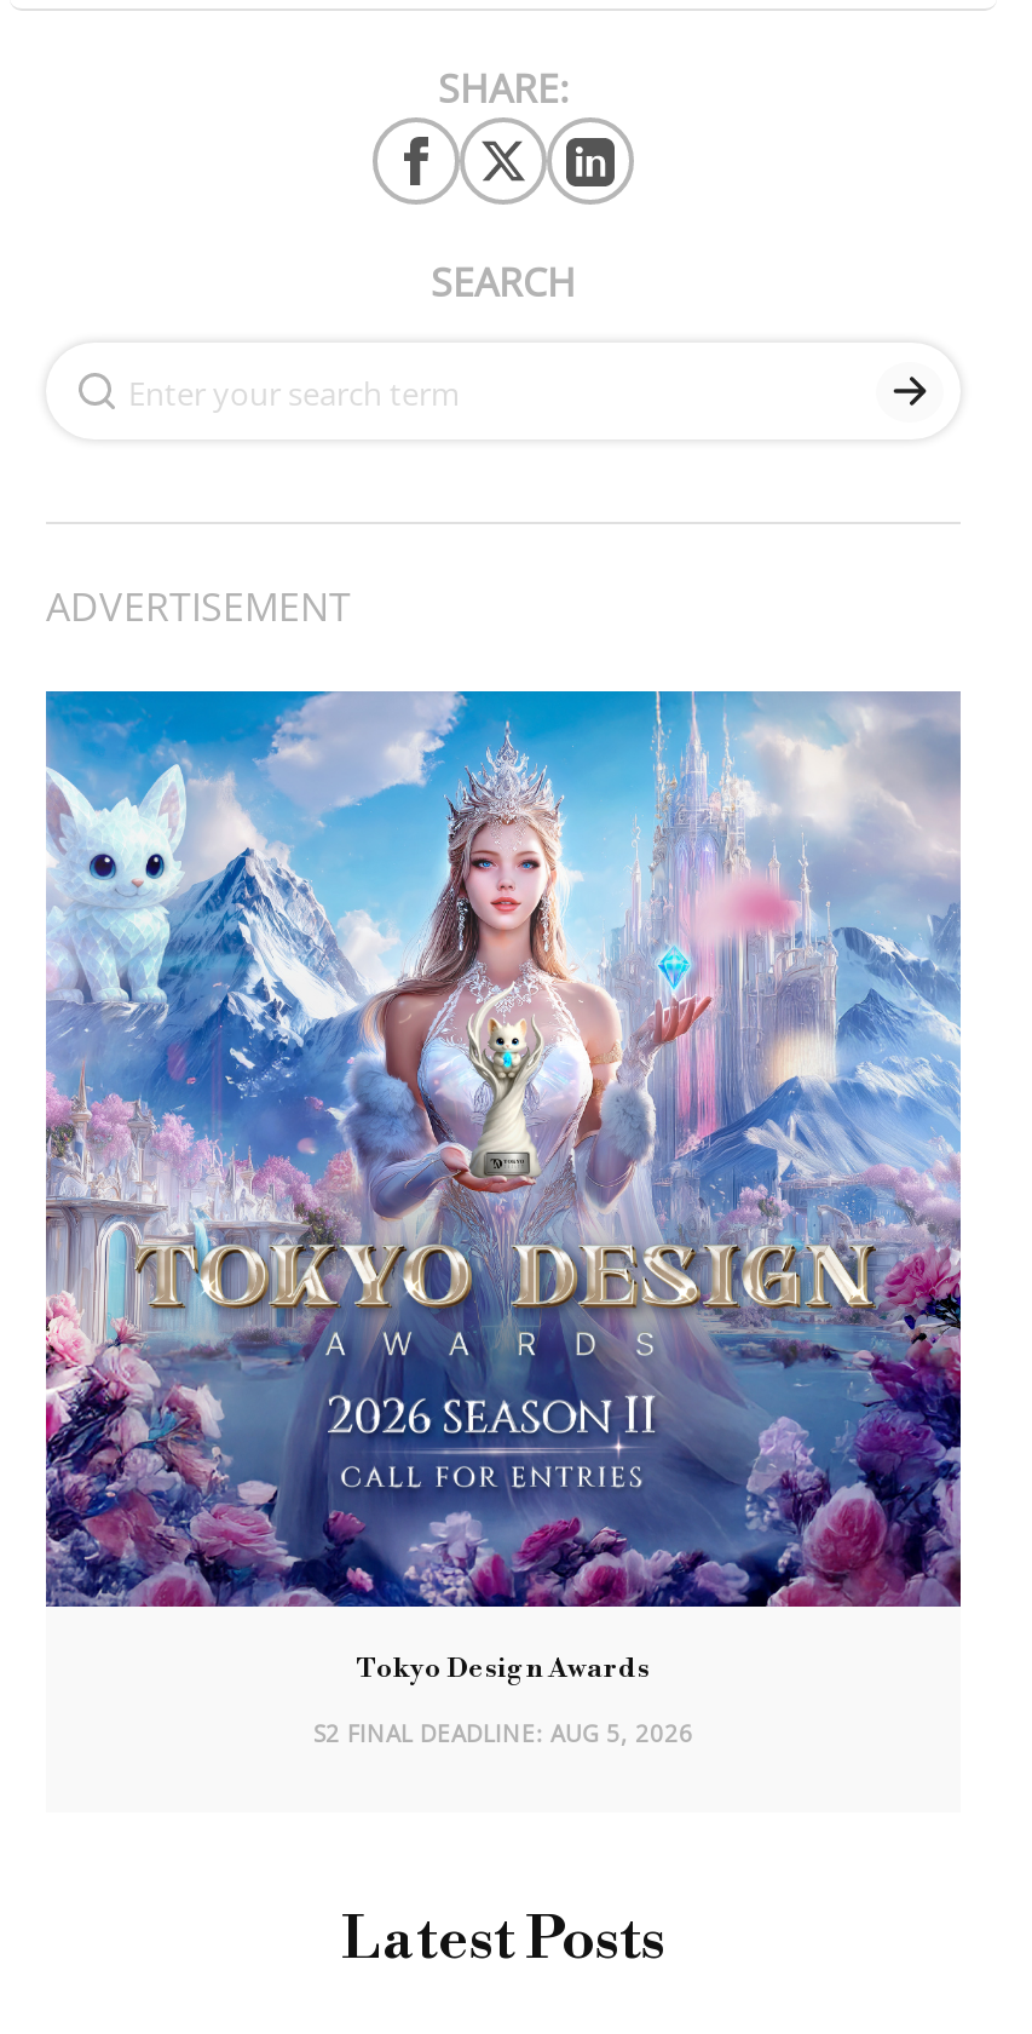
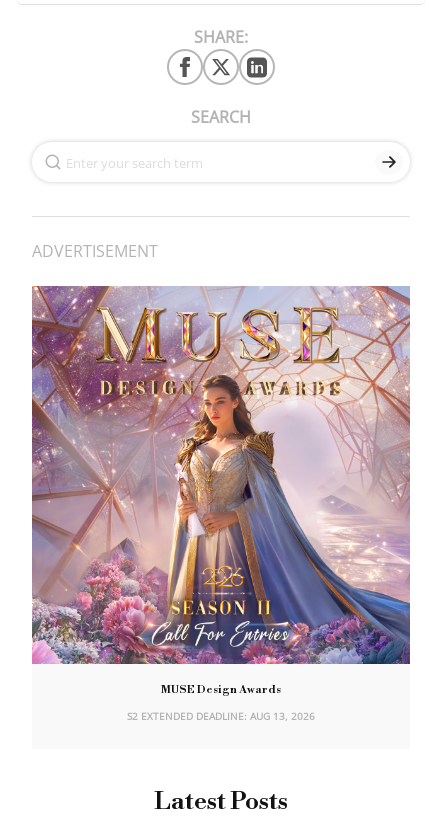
[44,688,963,1688] [image] | Tokyo Design Awards -> [31,285,411,697] [image] | MUSE Design Awards
[313,1719,693,1751] S2 FINAL DEADLINE: AUG 5, 2026 -> [127,710,315,723] S2 EXTENDED DEADLINE: AUG 13, 2026

